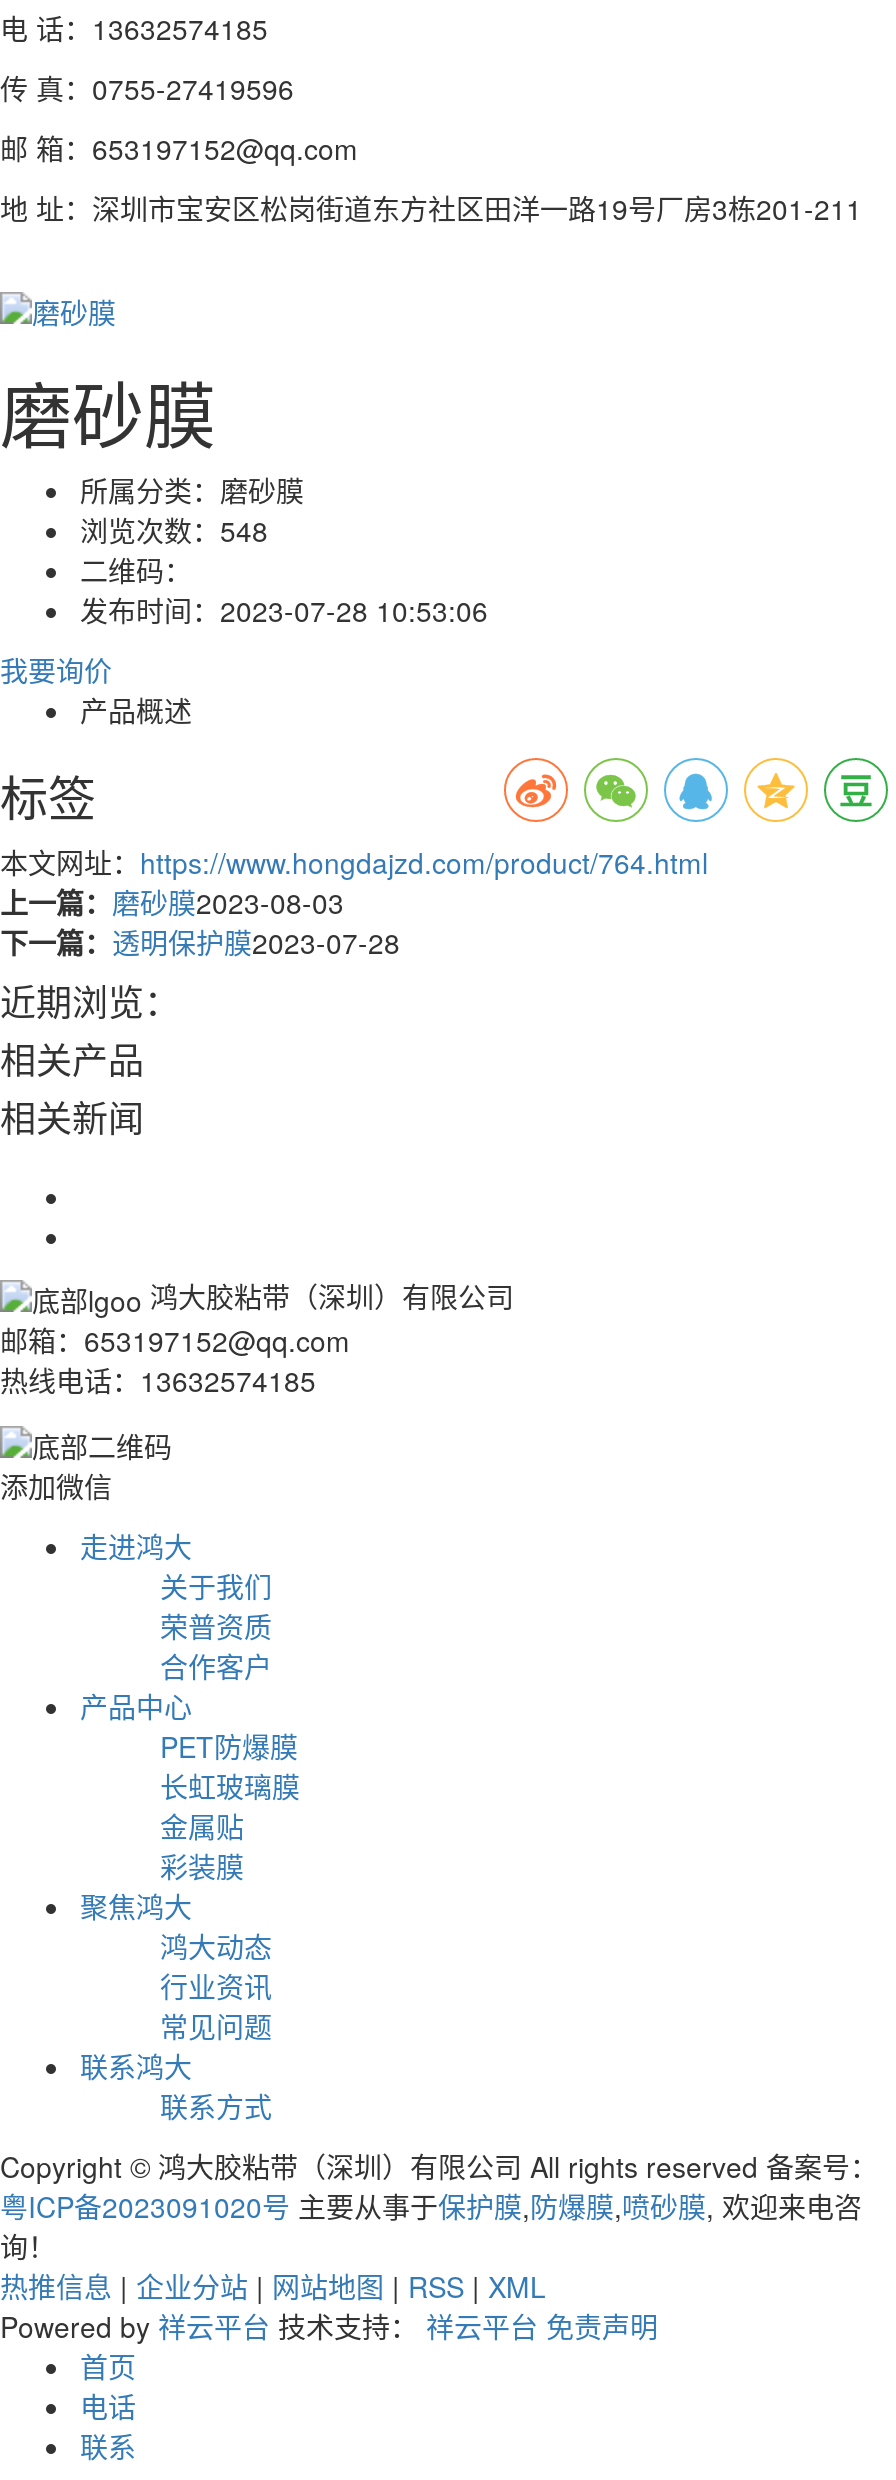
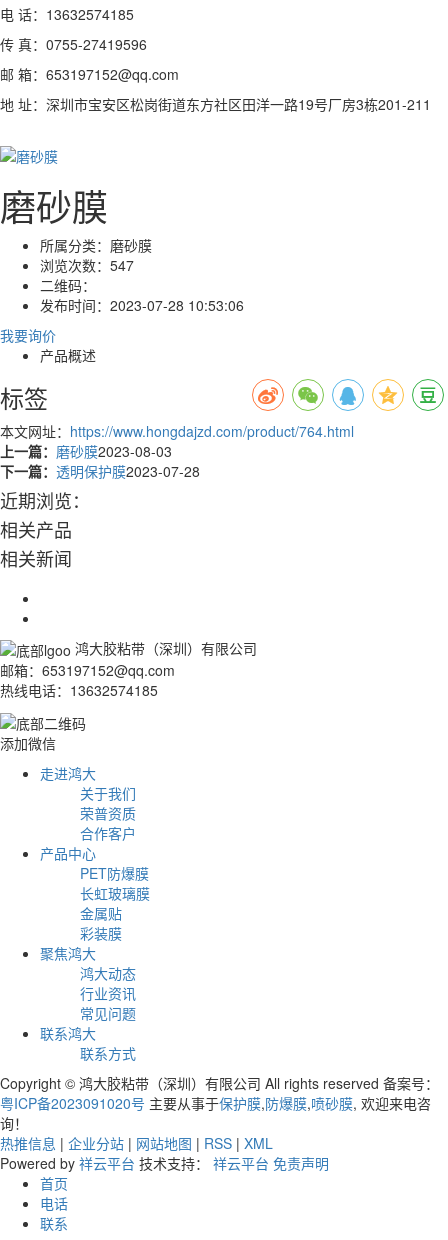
[80,510,268,550] 浏览次数：548 -> [40,255,134,275] 浏览次数：547

